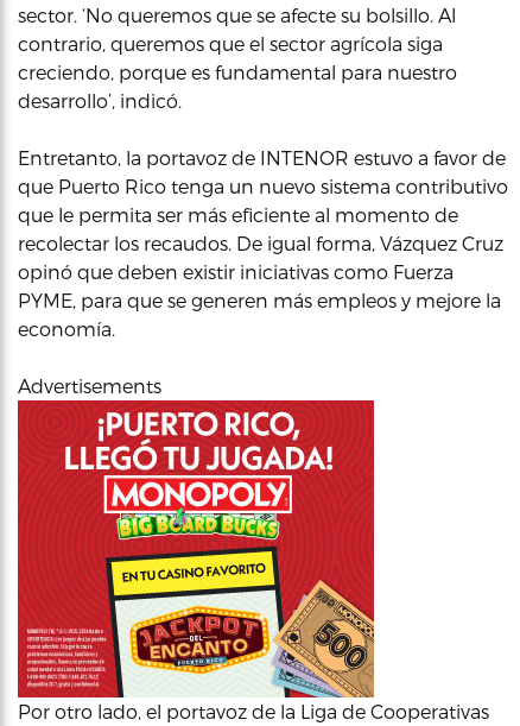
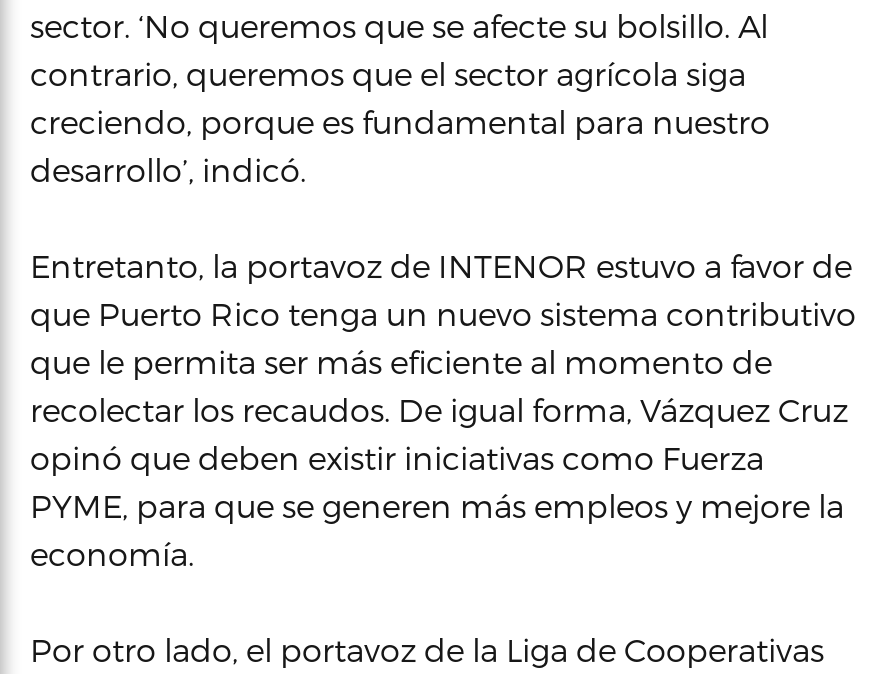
[18,374,161,397] Advertisements -> none
[17,399,375,697] [image] -> none

